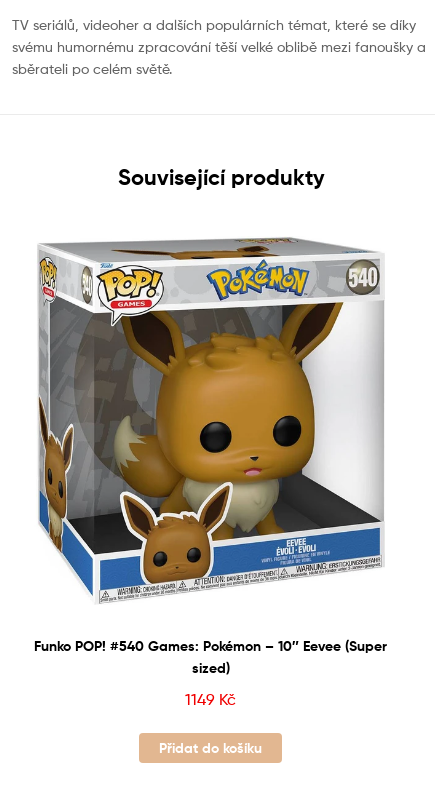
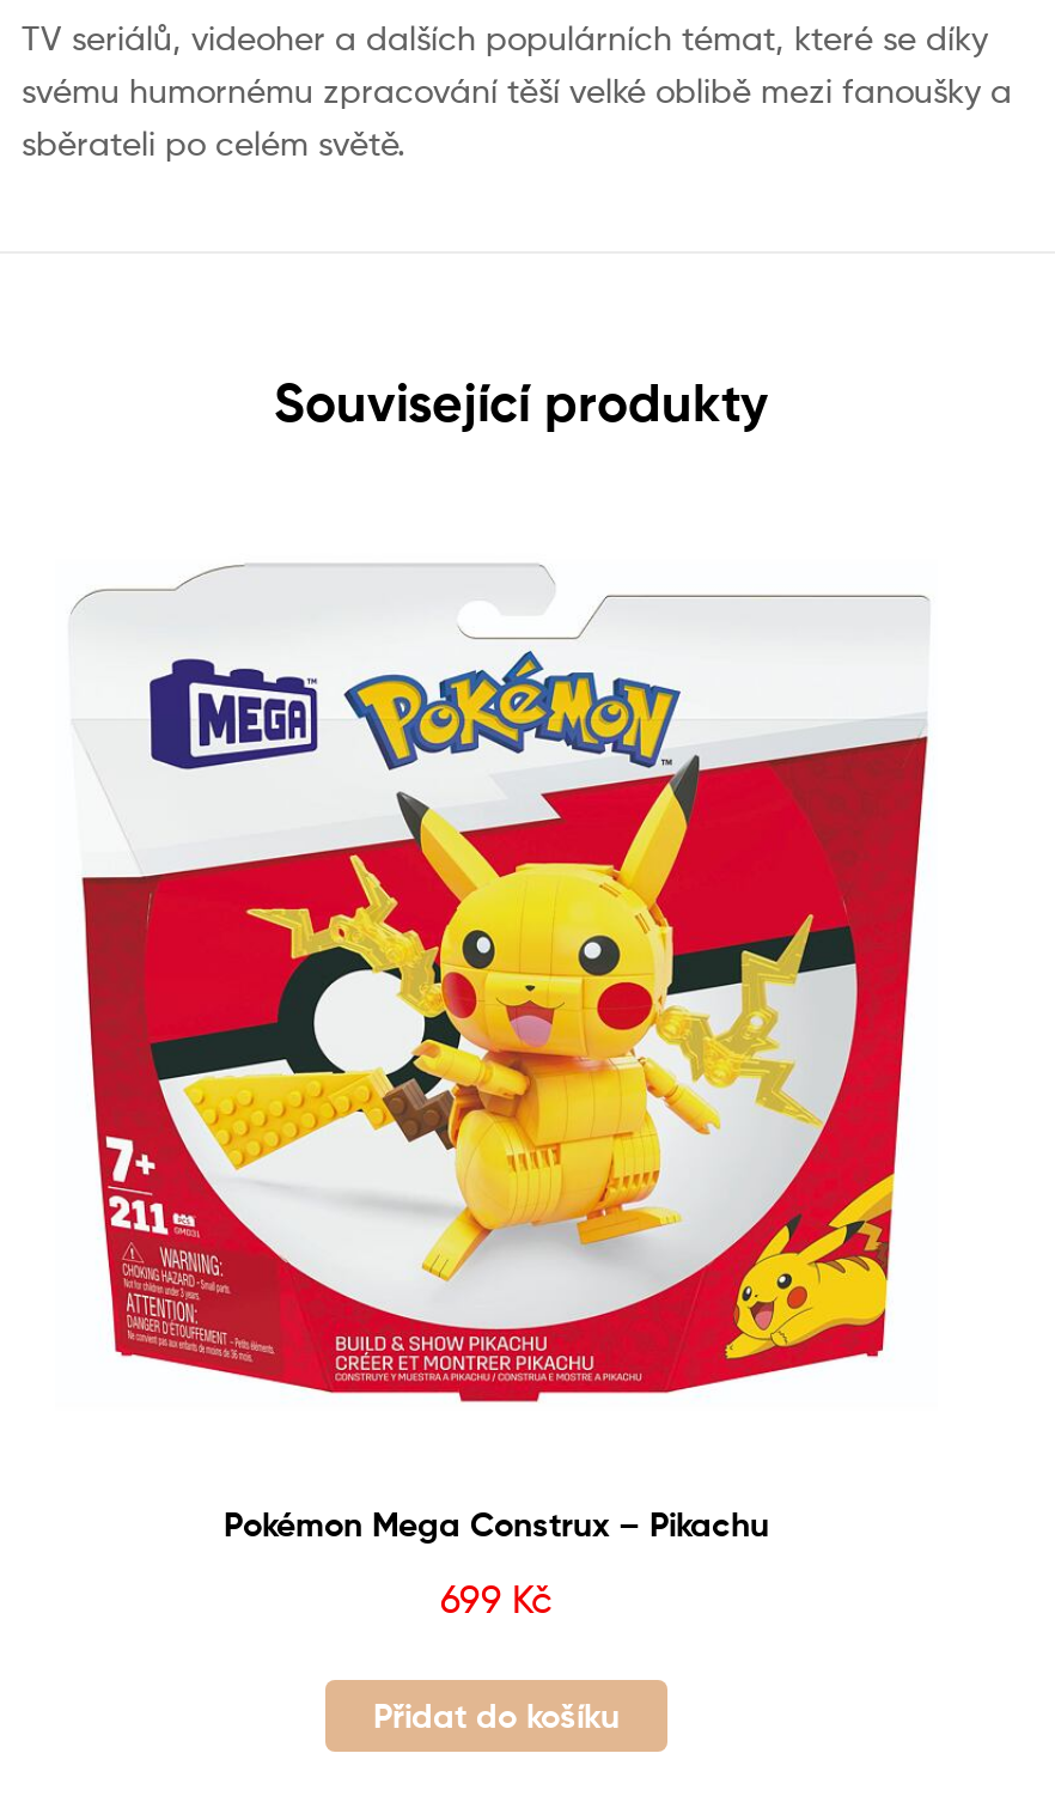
[38,237,389,604] [image] -> [84,548,931,1405] [image]
[34,637,387,677] Funko POP! #540 Games: Pokémon – 10″ Eevee (Super | sized) -> [224,1504,769,1547] Pokémon Mega Construx – Pikachu
[185,690,236,709] 1149 Kč -> [440,1577,553,1622] 699 Kč

